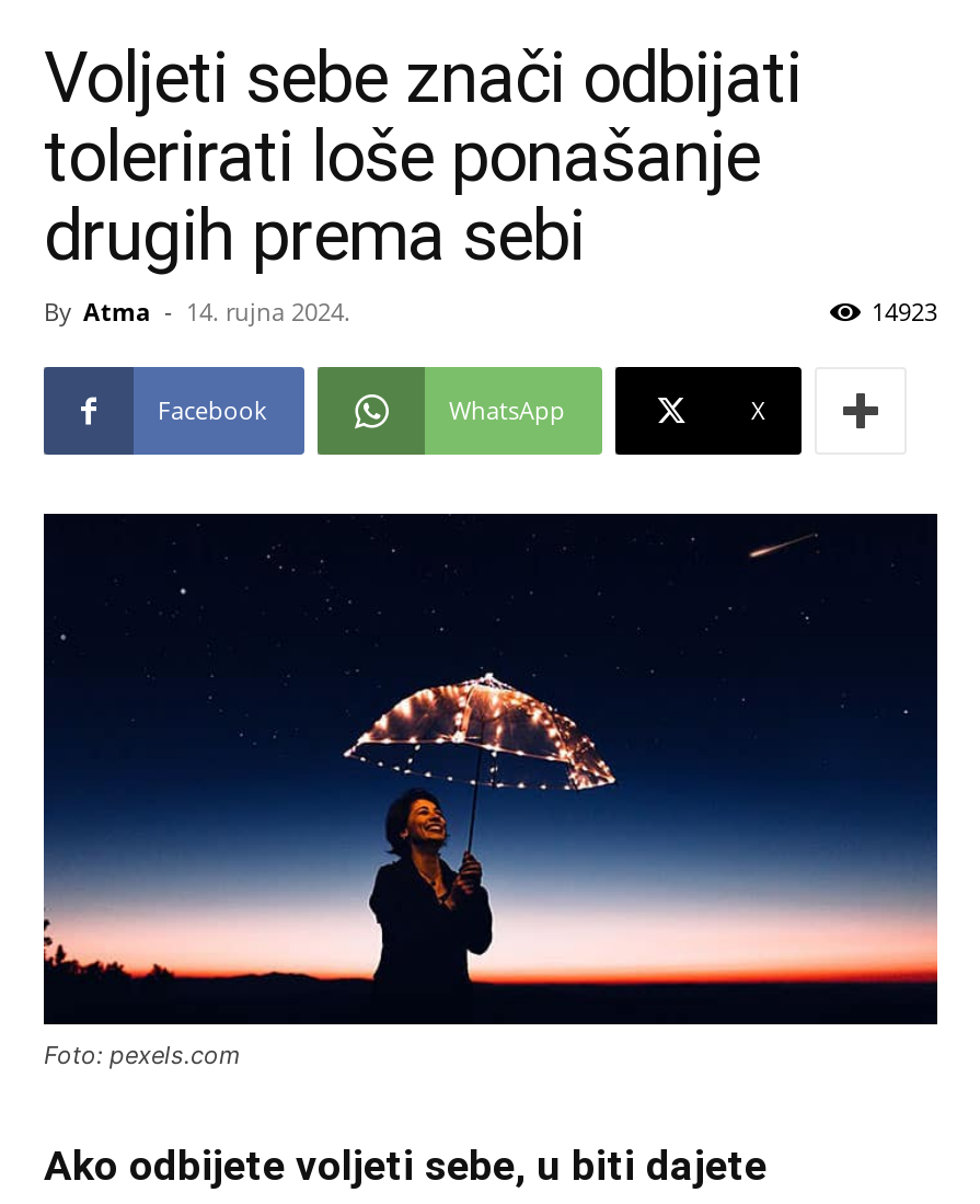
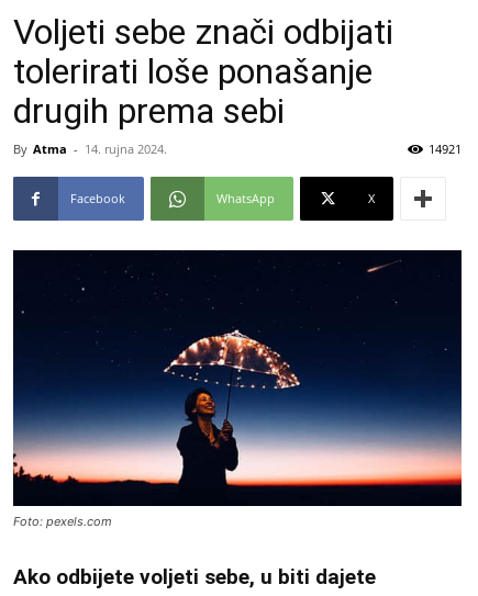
[872,295,937,328] 14923 -> [429,140,462,157] 14921

